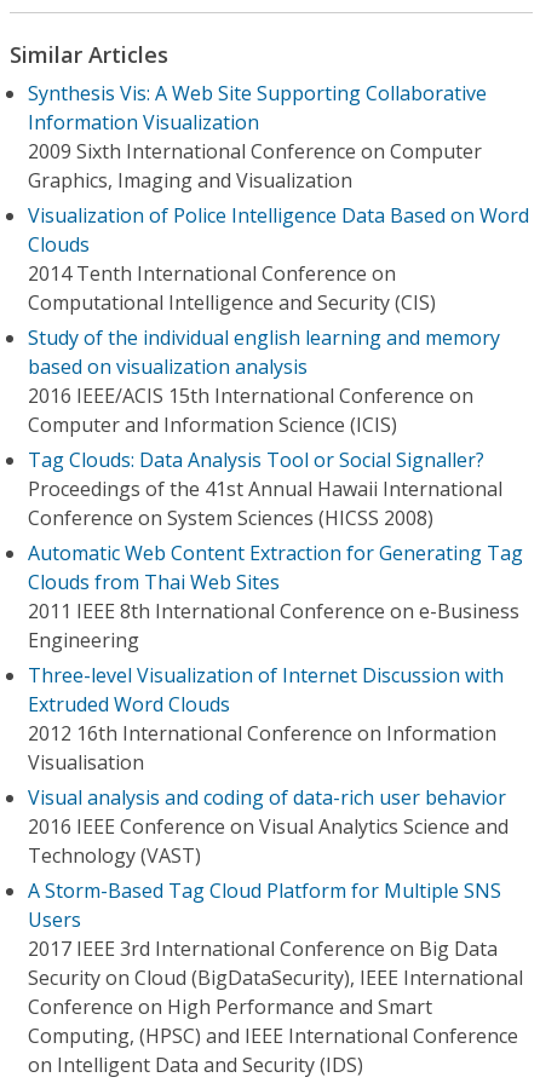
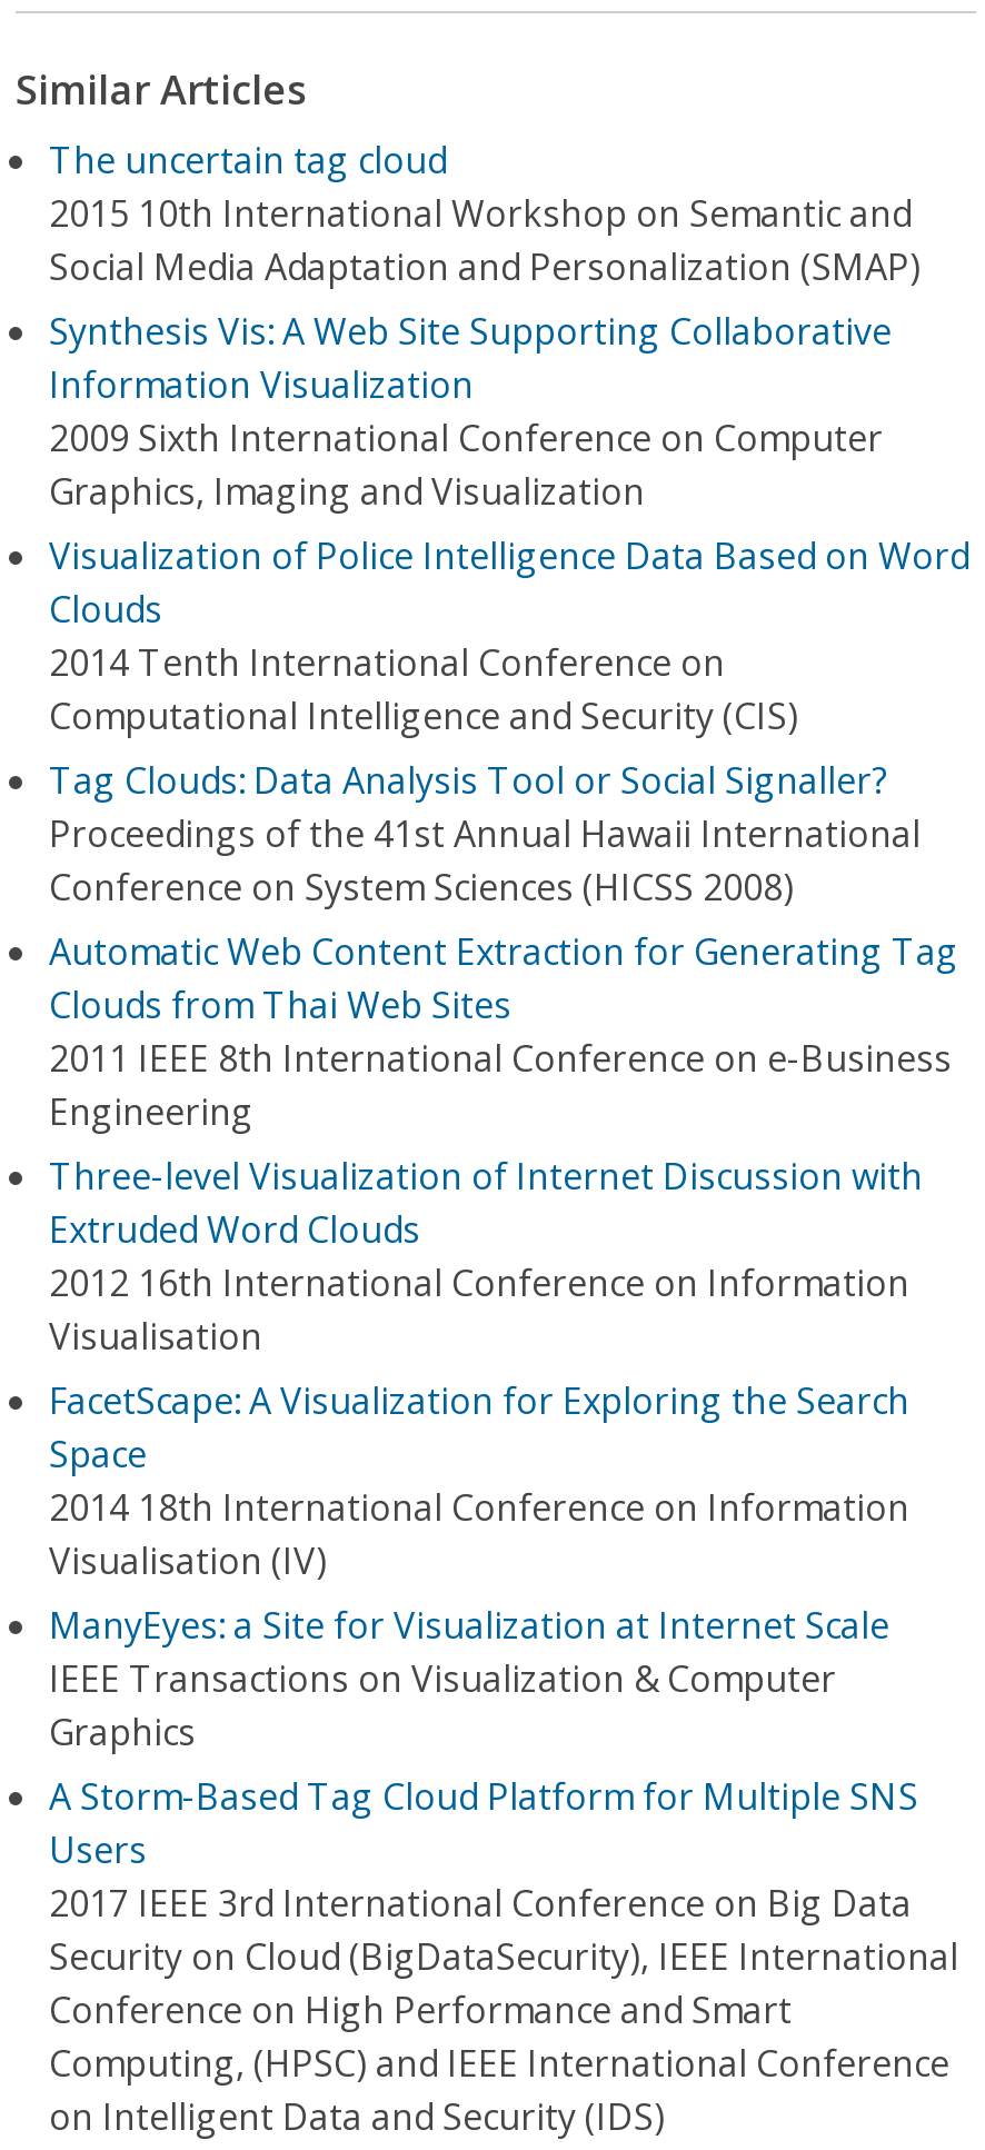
none -> [49,136,921,291] The uncertain tag cloud | 2015 10th International Workshop on Semantic and | Social Media Adaptation and Personalization (SMAP)
[28,324,500,438] Study of the individual english learning and memory | based on visualization analysis | 2016 IEEE/ACIS 15th International Conference on | Computer and Information Science (ICIS) -> none
moved [28,447,523,776] -> [49,756,958,1361]: Tag Clouds: Data Analysis Tool or Social Signaller? | Proceedings of the 41st Annual Hawaii International | Conference on System Sciences (HICSS 2008) | ... | 2012 16th International Conference on Information | Visualisation
[28,784,509,869] Visual analysis and coding of data-rich user behavior | 2016 IEEE Conference on Visual Analytics Science and | Technology (VAST) -> [49,1376,909,1756] FacetScape: A Visualization for Exploring the Search | Space | 2014 18th International Conference on Information | Visualisation (IV) | ManyEyes: a Site for Visualization at Internet Scale | IEEE Transactions on Visualization & Computer | Graphics

